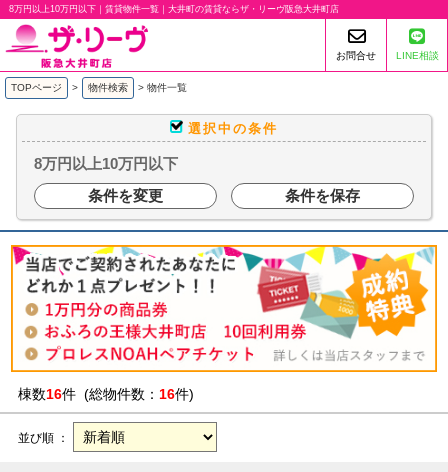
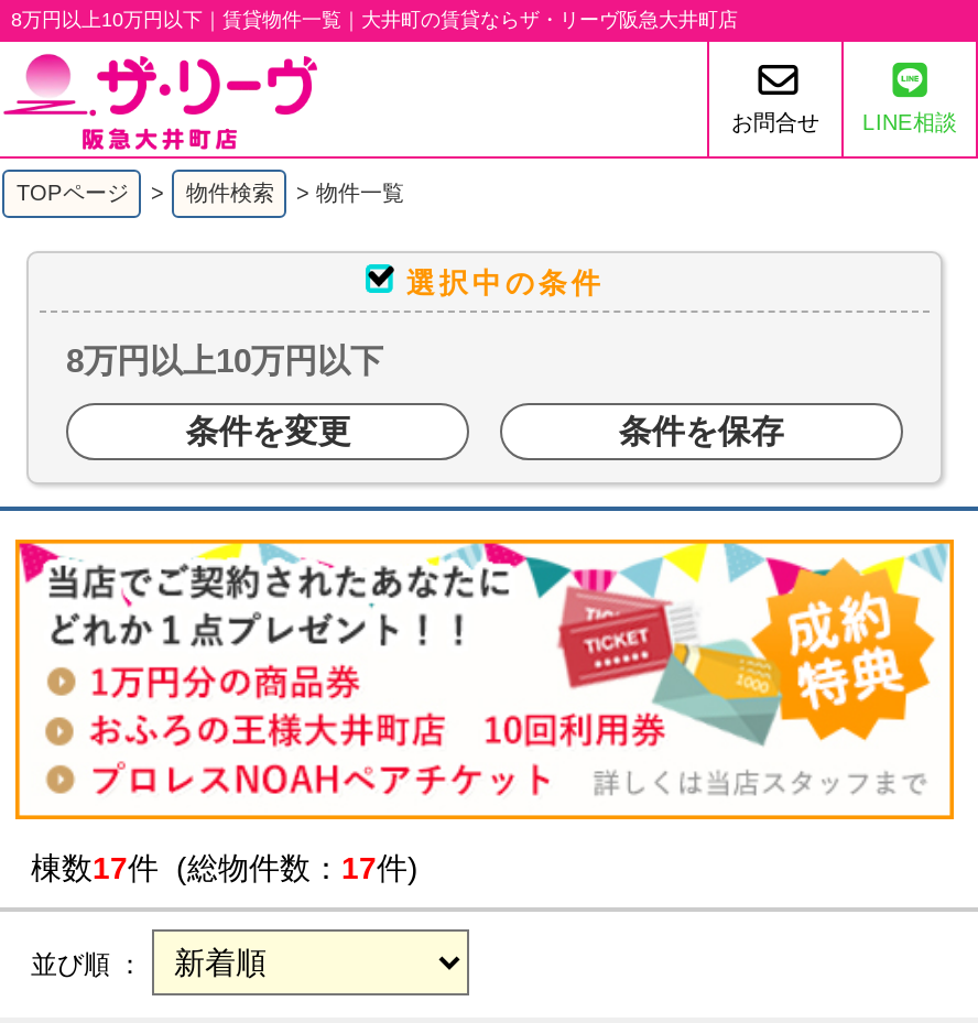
[18,386,194,402] 棟数16件 (総物件数：16件) -> [31,849,419,884] 棟数17件 (総物件数：17件)

